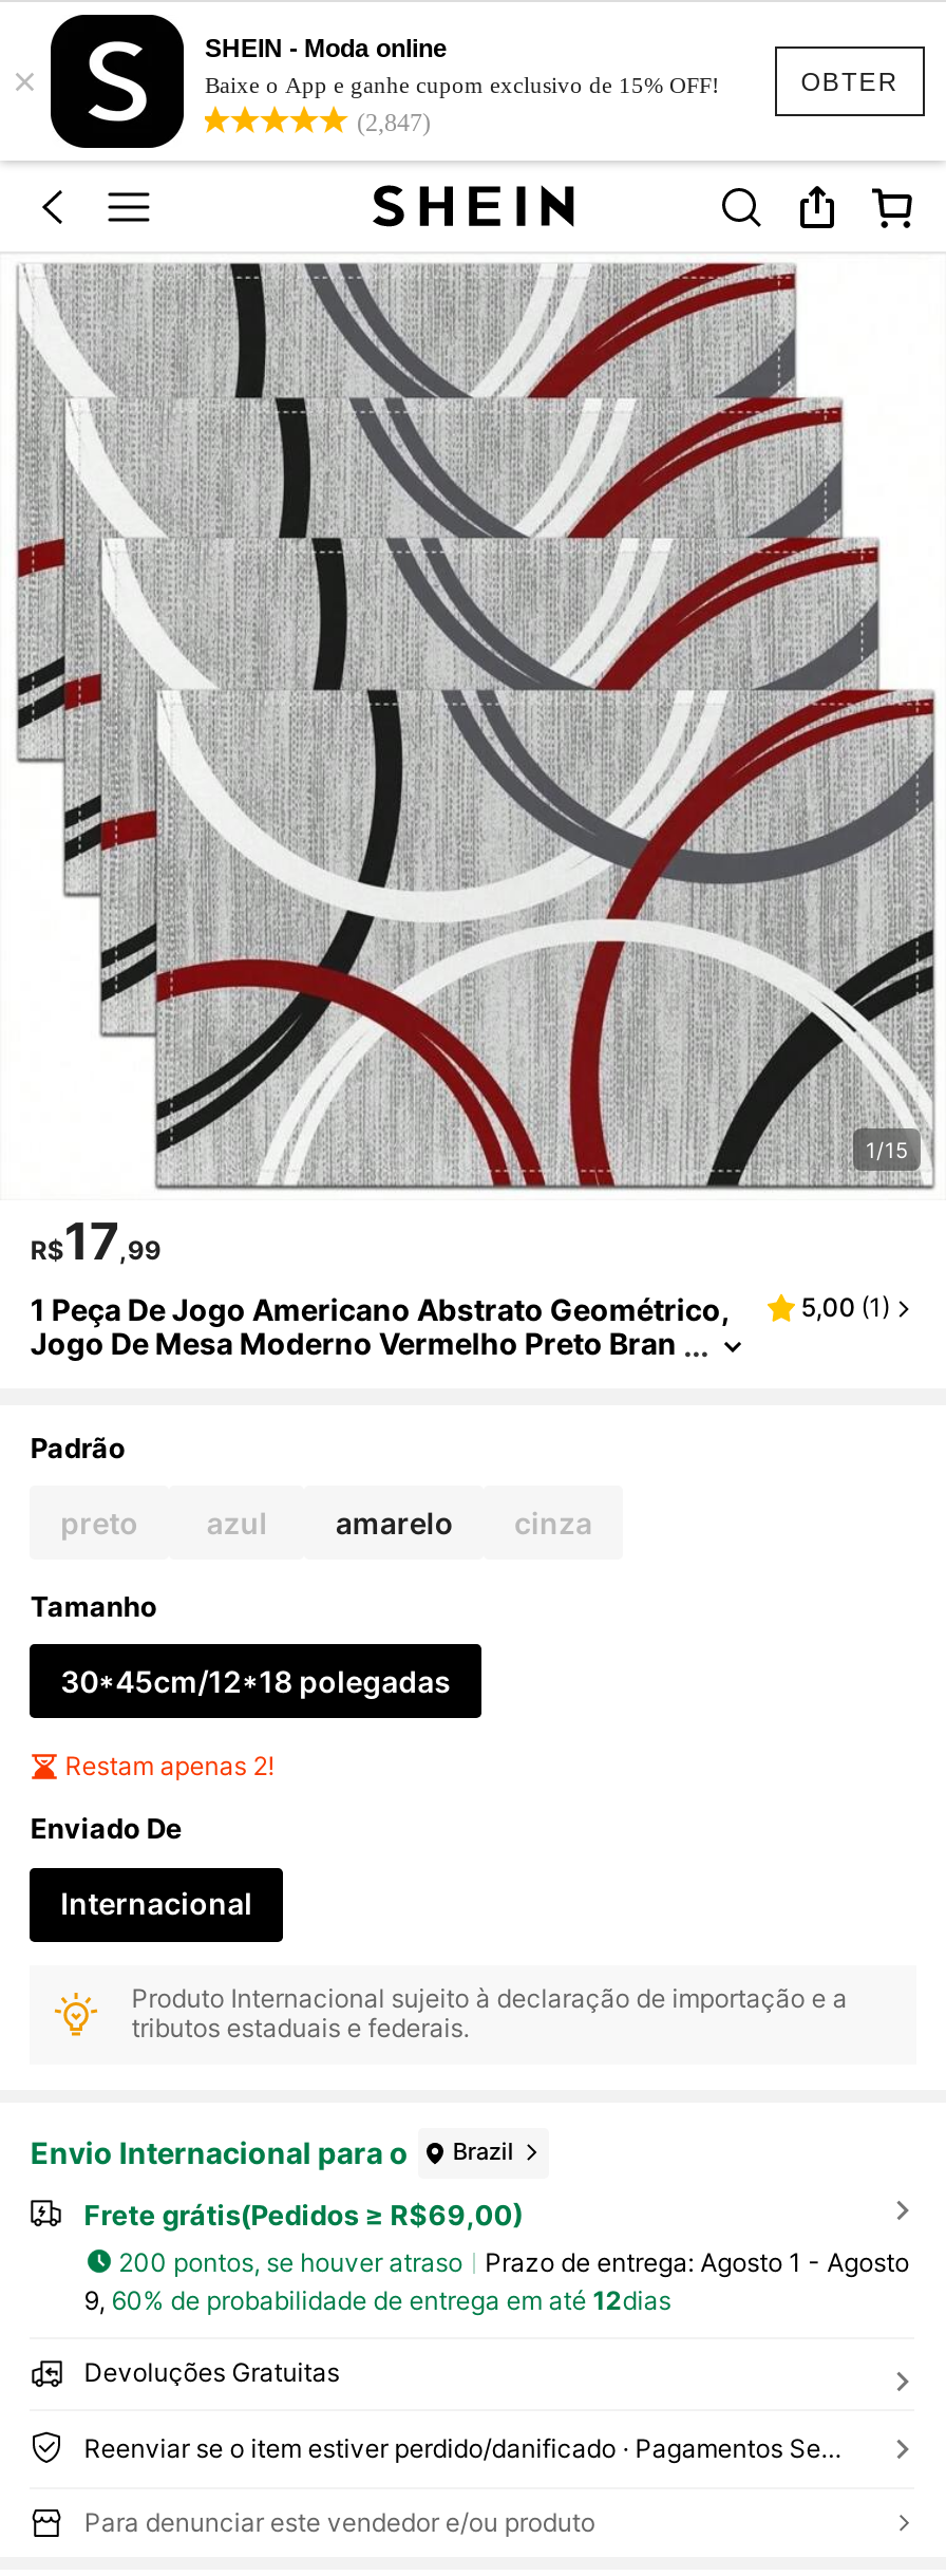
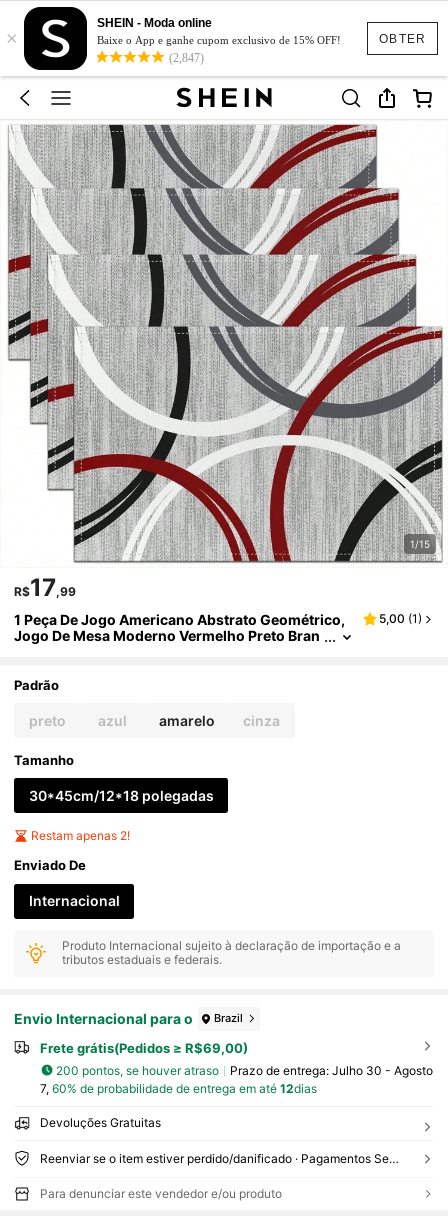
[485,2245,909,2277] Prazo de entrega: Agosto 1 - Agosto -> [230,1063,433,1078] Prazo de entrega: Julho 30 - Agosto
[84,2285,671,2316] 9, 60% de probabilidade de entrega em até 12dias -> [40,1081,317,1096] 7, 60% de probabilidade de entrega em até 12dias

